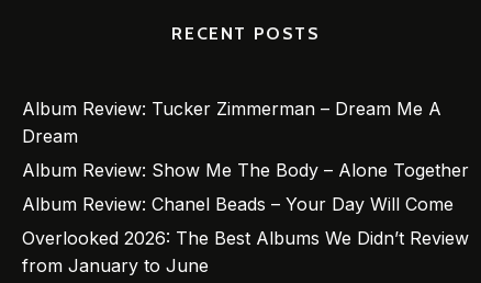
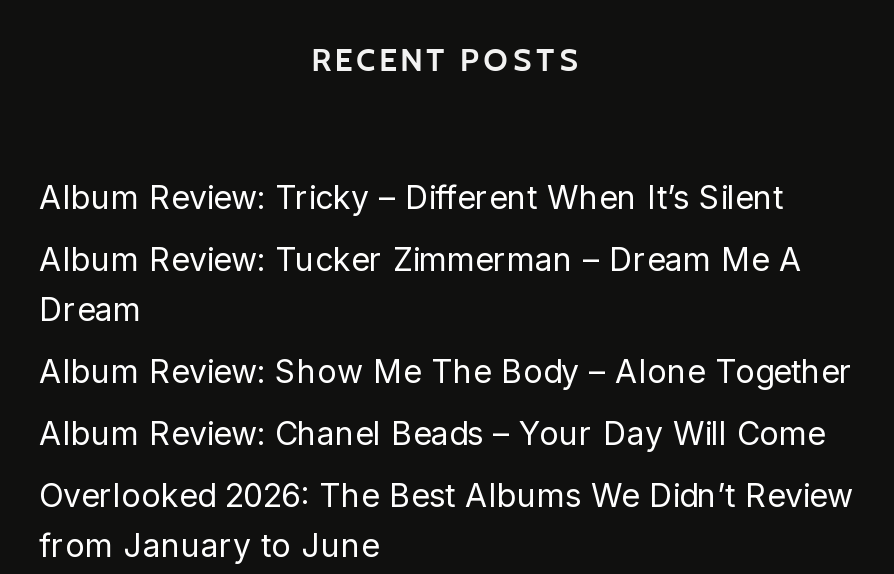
none -> [39,177,783,217] Album Review: Tricky – Different When It’s Silent

